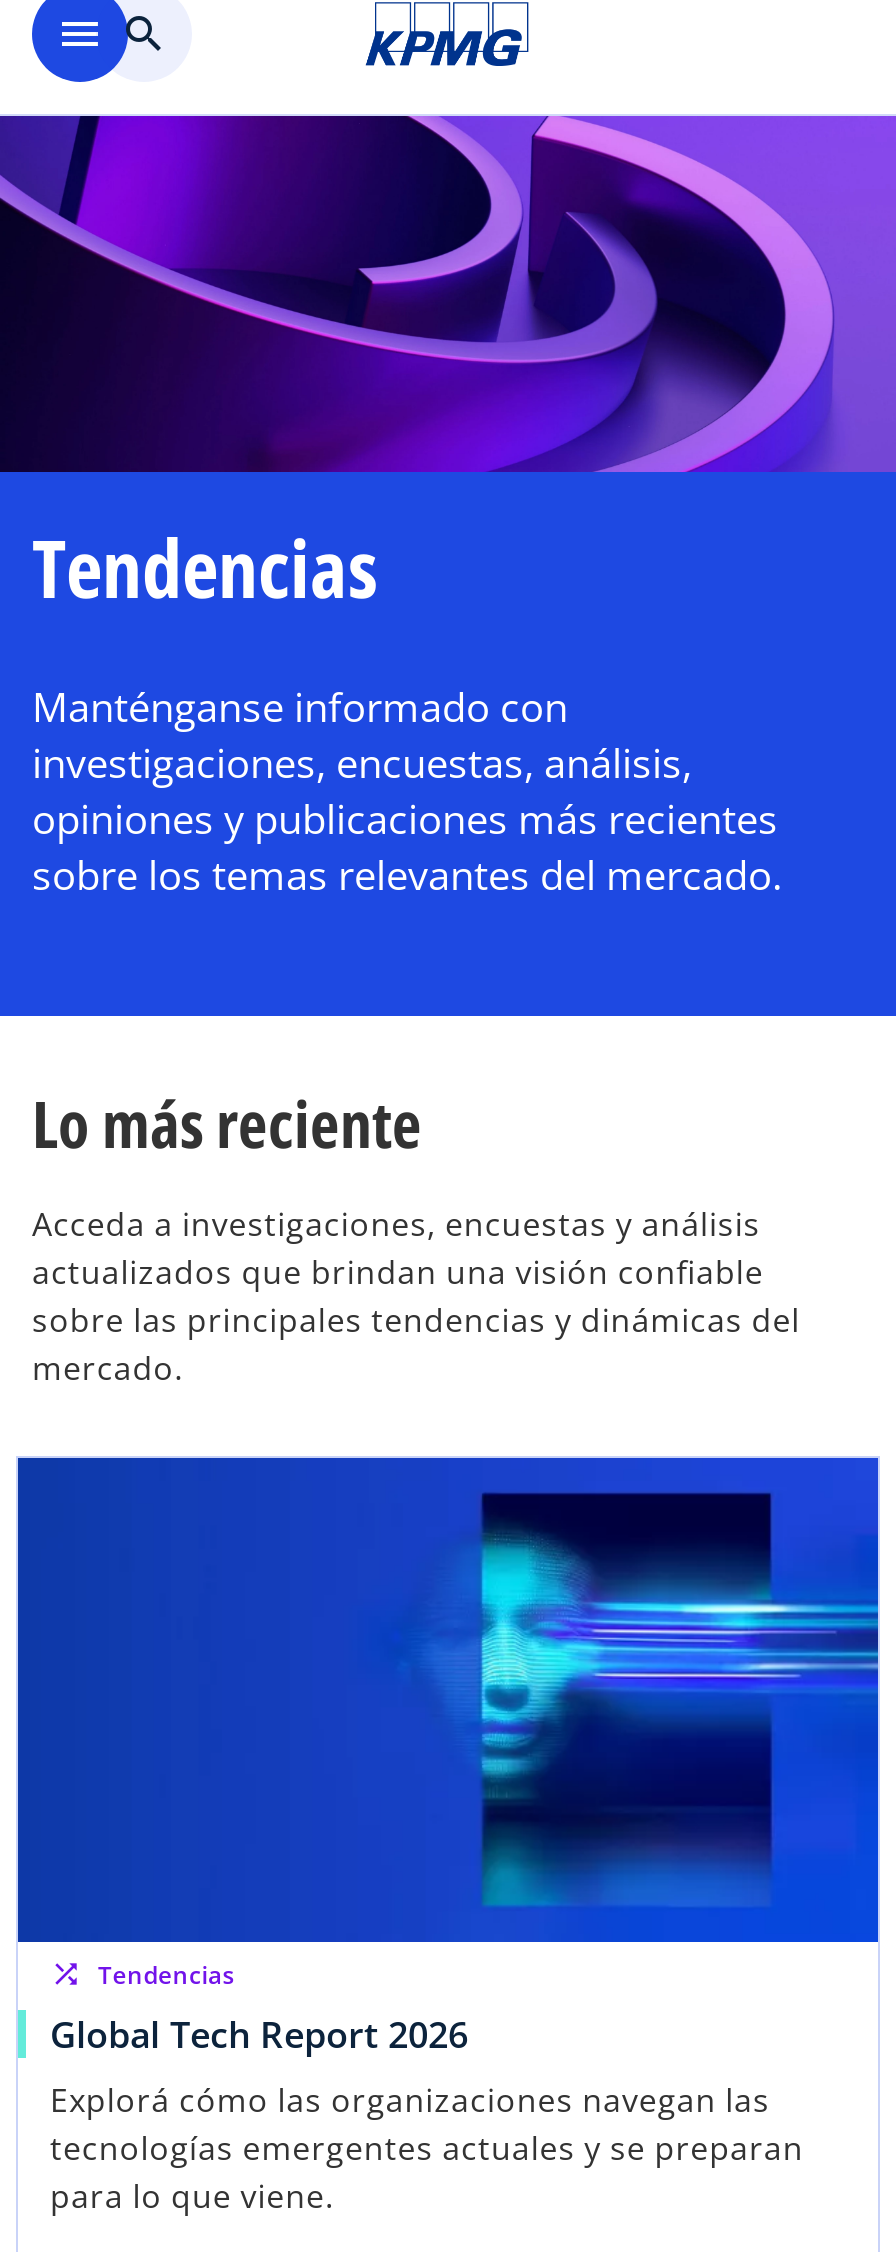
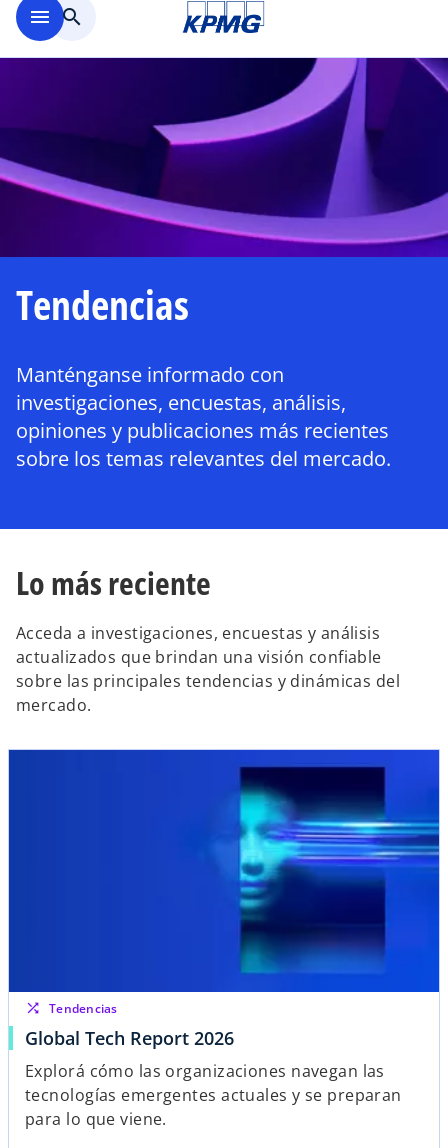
[6,114,890,474] [image] -> [3,57,445,257] [image]

